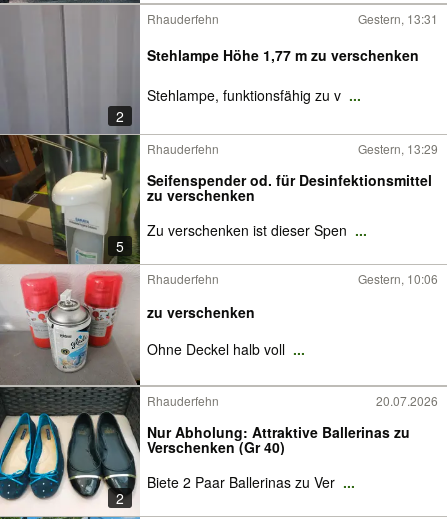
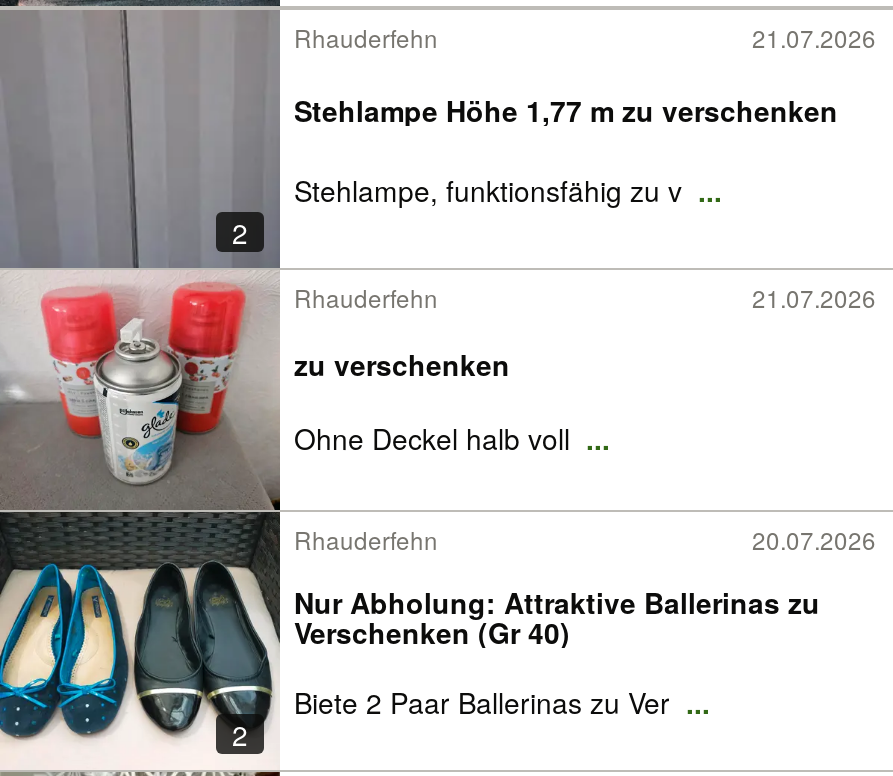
[358,10,438,27] Gestern, 13:31 -> [752,20,876,54] 21.07.2026
[3,134,140,265] [image] | 5 -> none
[147,140,438,287] Gestern, 13:29 | Seifenspender od. für Desinfektionsmittel | zu verschenken | Zu verschenken ist dieser Spen ... | Rhauderfehn | Gestern, 10:06 -> [752,280,876,314] 21.07.2026

